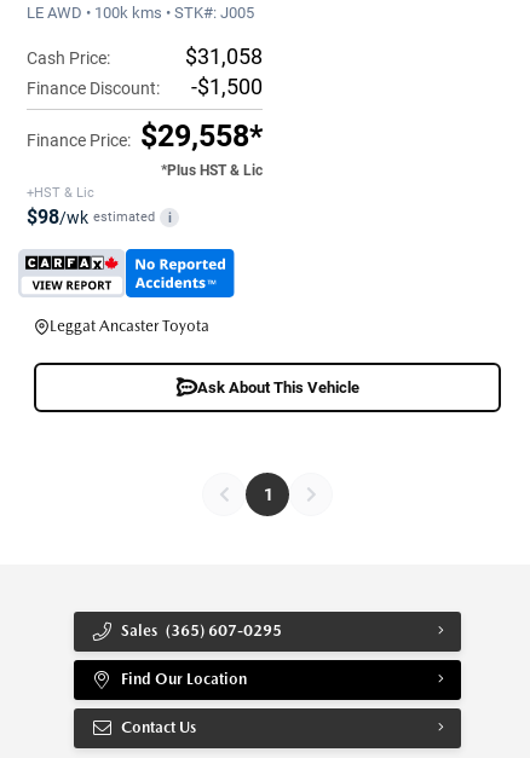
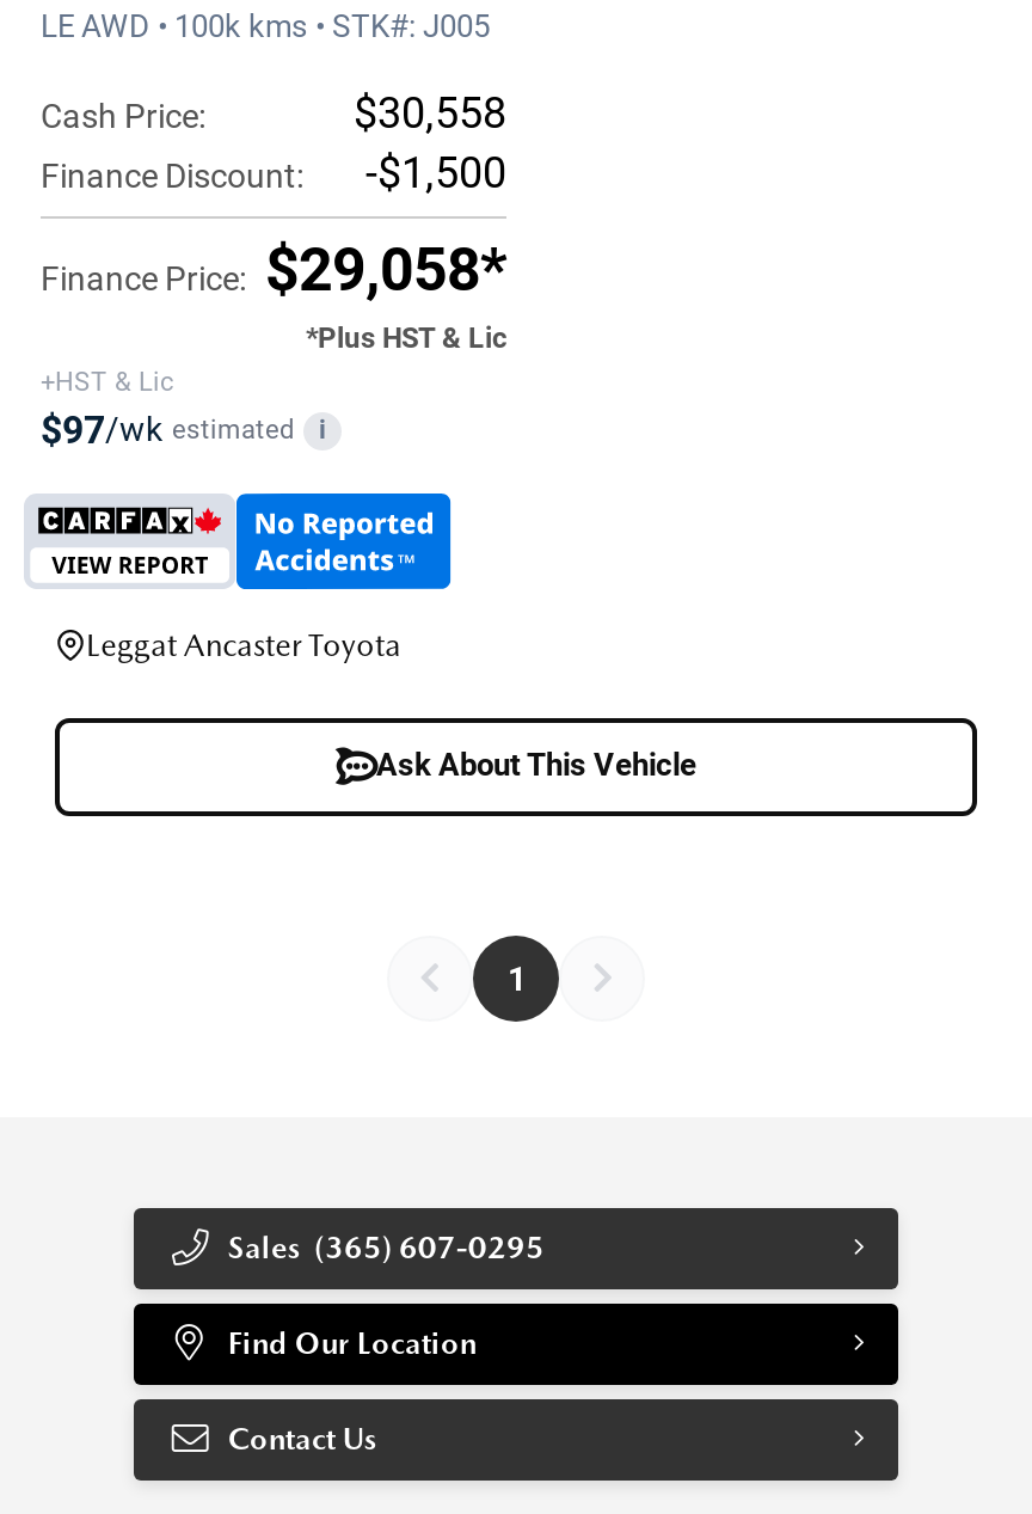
[185,44,263,69] $31,058 -> [354,87,506,137] $30,558
[27,119,263,154] Finance Price: $29,558* -> [41,235,506,304] Finance Price: $29,058*
[27,206,171,229] $98/wk estimated i -> [41,407,326,452] $97/wk estimated i

